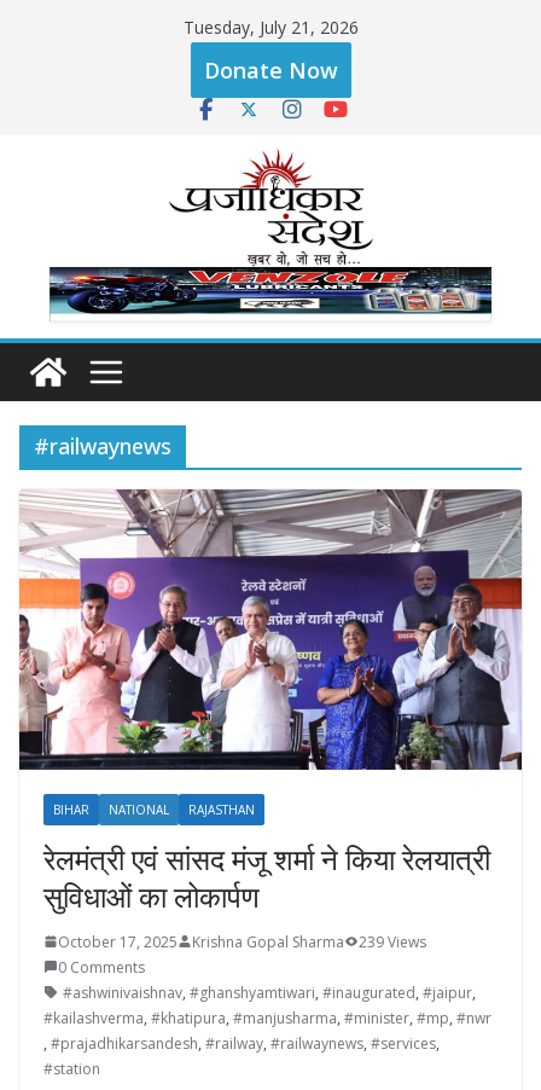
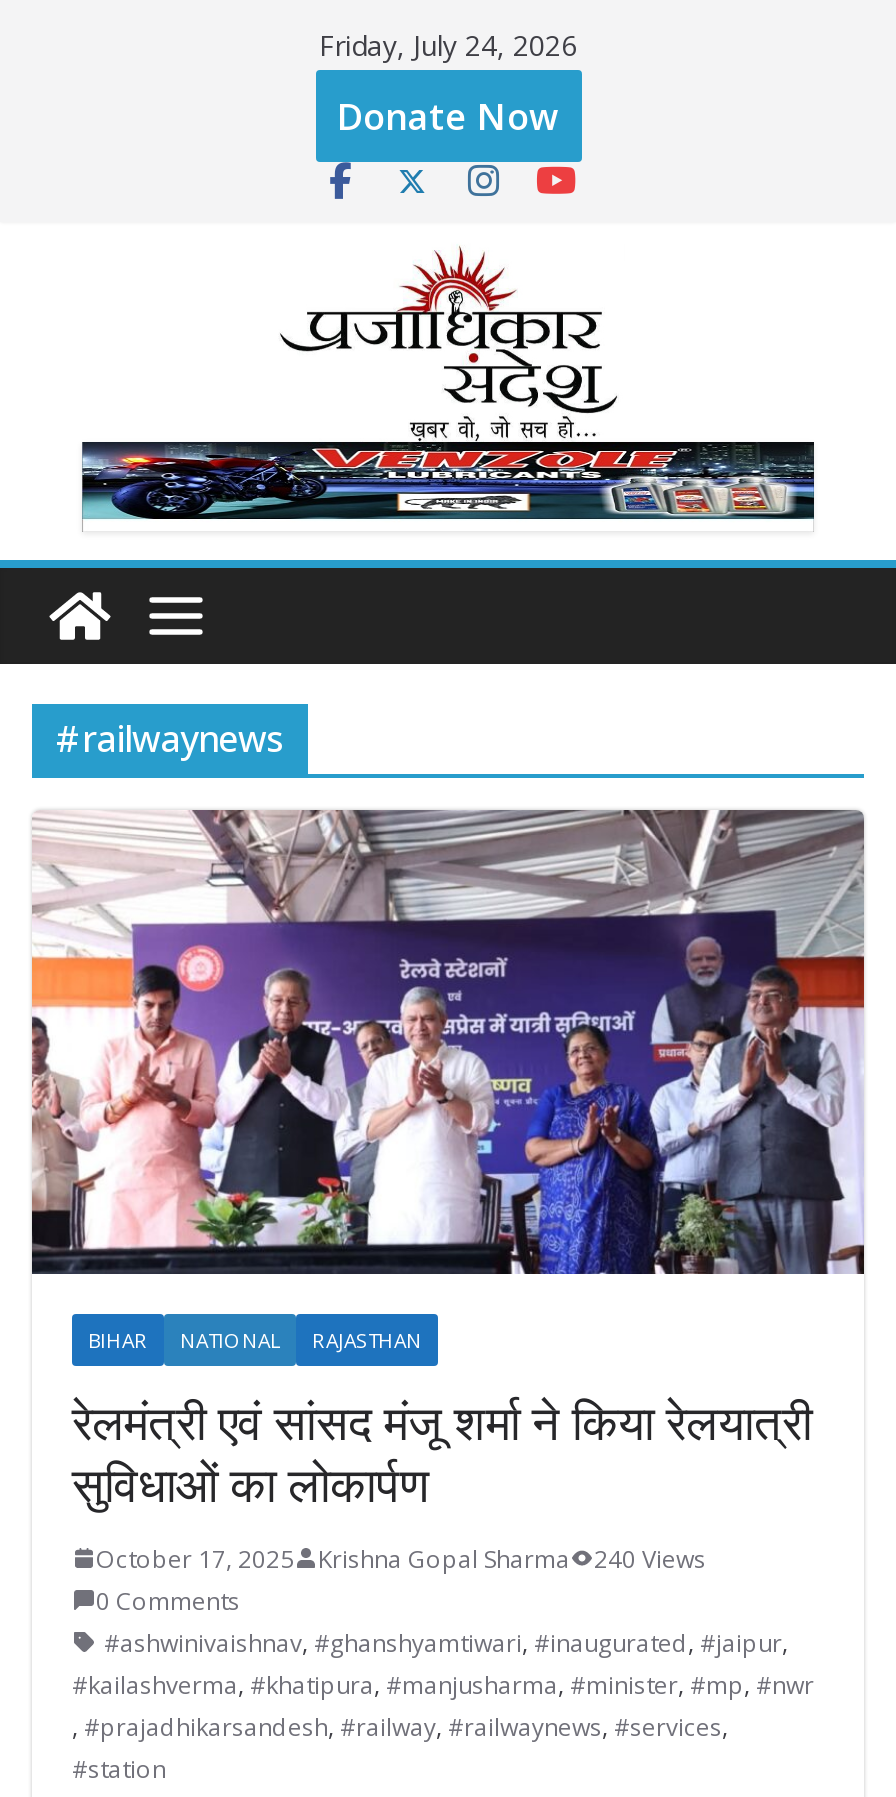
[183,16,358,39] Tuesday, July 21, 2026 -> [319,26,577,64] Friday, July 24, 2026
[58,931,426,952] October 17, 2025 Krishna Gopal Sharma 239 Views -> [96,1541,706,1575] October 17, 2025 Krishna Gopal Sharma 240 Views

